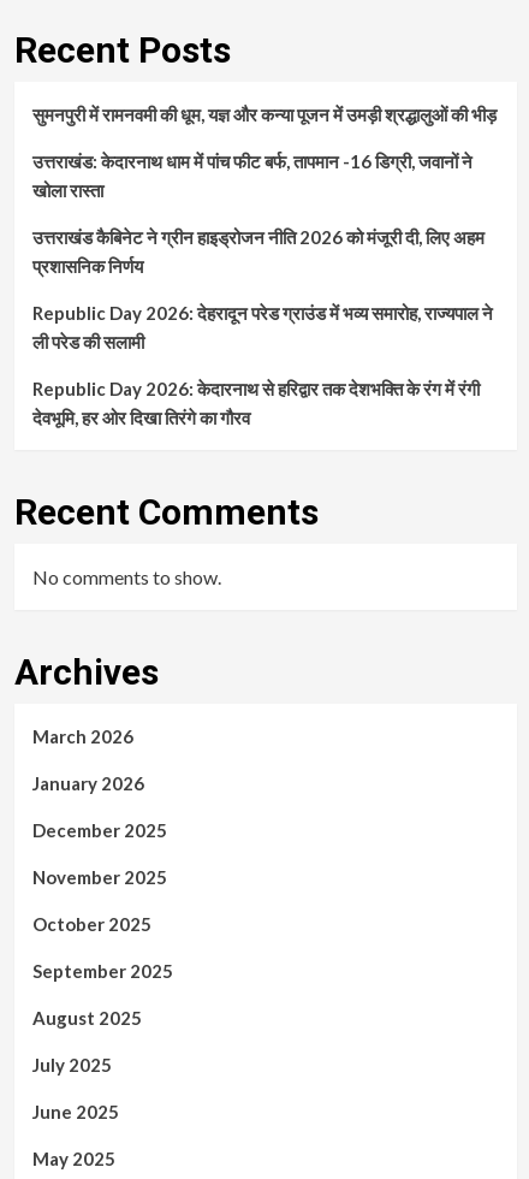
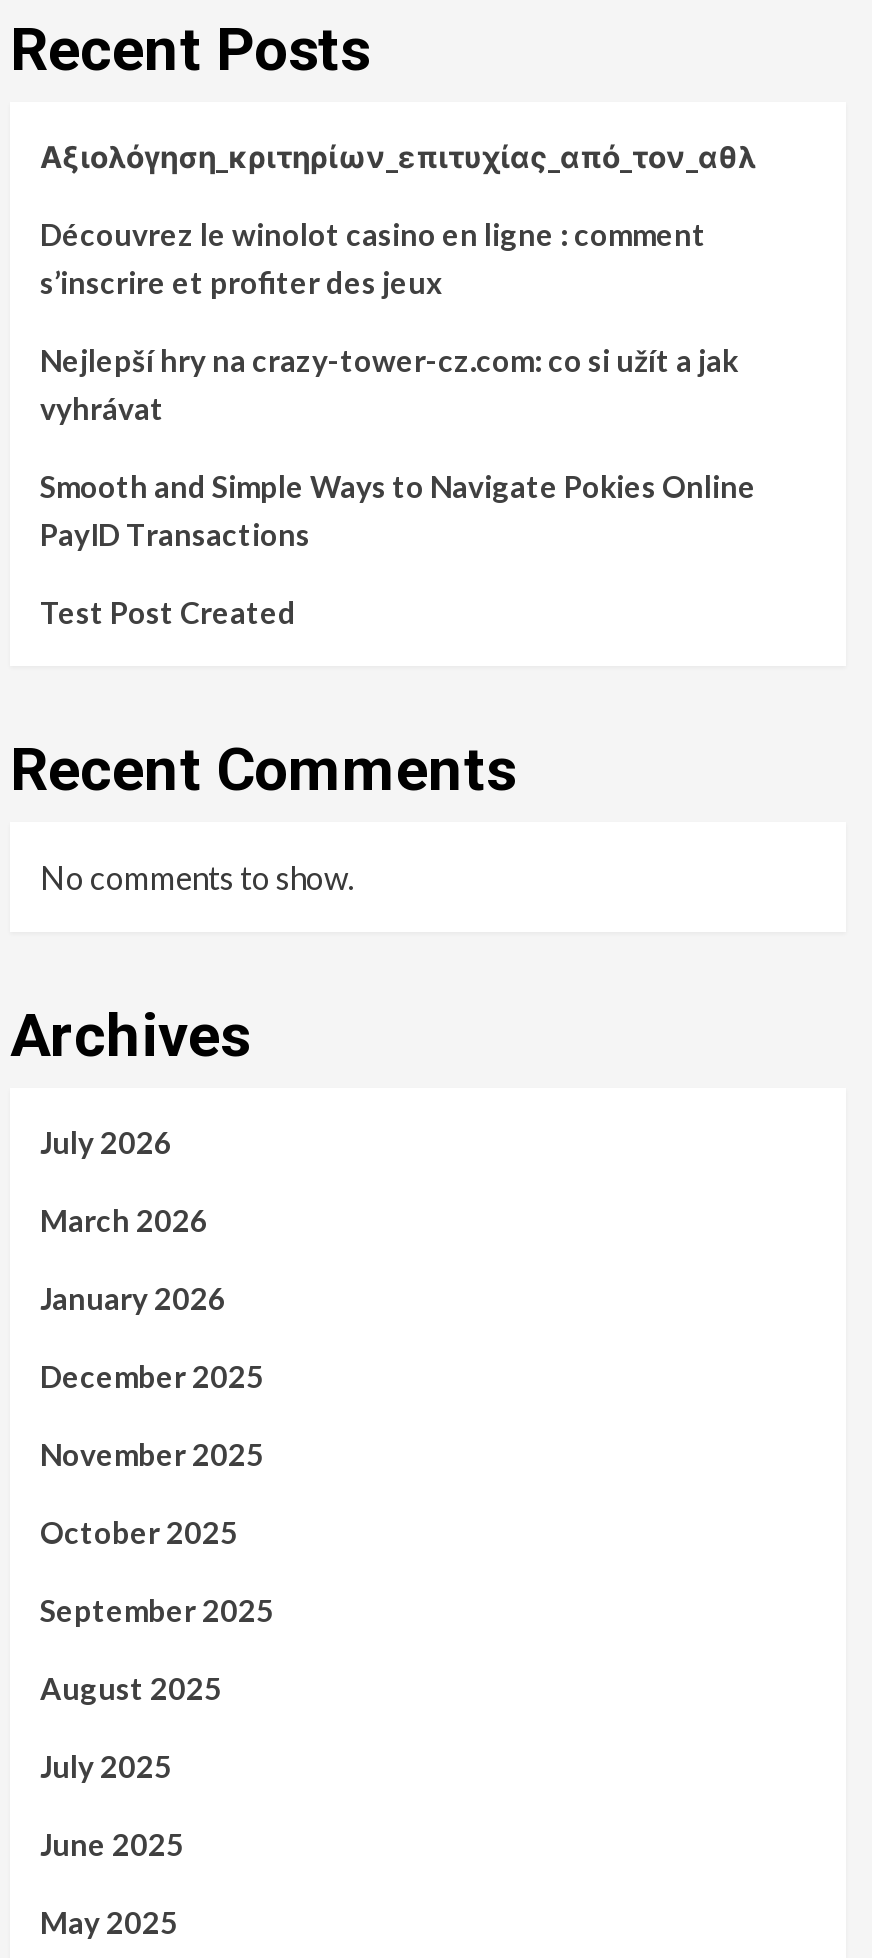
[32,103,497,125] सुमनपुरी में रामनवमी की धूम, यज्ञ और कन्या पूजन में उमड़ी श्रद्धालुओं की भीड़ -> [40,137,756,173] Αξιολόγηση_κριτηρίων_επιτυχίας_από_τον_αθλ
[32,150,472,201] उत्तराखंड: केदारनाथ धाम में पांच फीट बर्फ, तापमान -16 डिग्री, जवानों ने | खोला रास्ता -> [40,215,706,299] Découvrez le winolot casino en ligne : comment | s’inscrire et profiter des jeux
[32,226,485,276] उत्तराखंड कैबिनेट ने ग्रीन हाइड्रोजन नीति 2026 को मंजूरी दी, लिए अहम | प्रशासनिक निर्णय -> [40,341,738,425] Nejlepší hry na crazy-tower-cz.com: co si užít a jak | vyhrávat
[32,302,493,352] Republic Day 2026: देहरादून परेड ग्राउंड में भव्य समारोह, राज्यपाल ने | ली परेड की सलामी -> [40,467,756,551] Smooth and Simple Ways to Navigate Pokies Online | PayID Transactions
[32,377,480,428] Republic Day 2026: केदारनाथ से हरिद्वार तक देशभक्ति के रंग में रंगी | देवभूमि, हर ओर दिखा तिरंगे का गौरव -> [40,593,296,629] Test Post Created
moved [14,490,319,693] -> [10,733,516,1069]: Recent Comments | No comments to show. | Archives
none -> [40,1123,172,1159] July 2026

